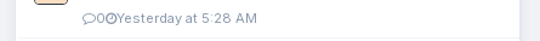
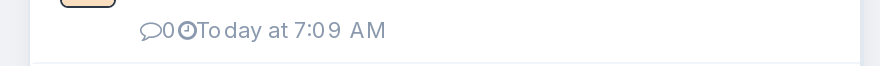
[116,10,257,27] Yesterday at 5:28 AM -> [196,16,386,44] Today at 7:09 AM

